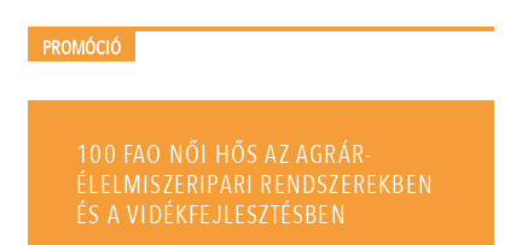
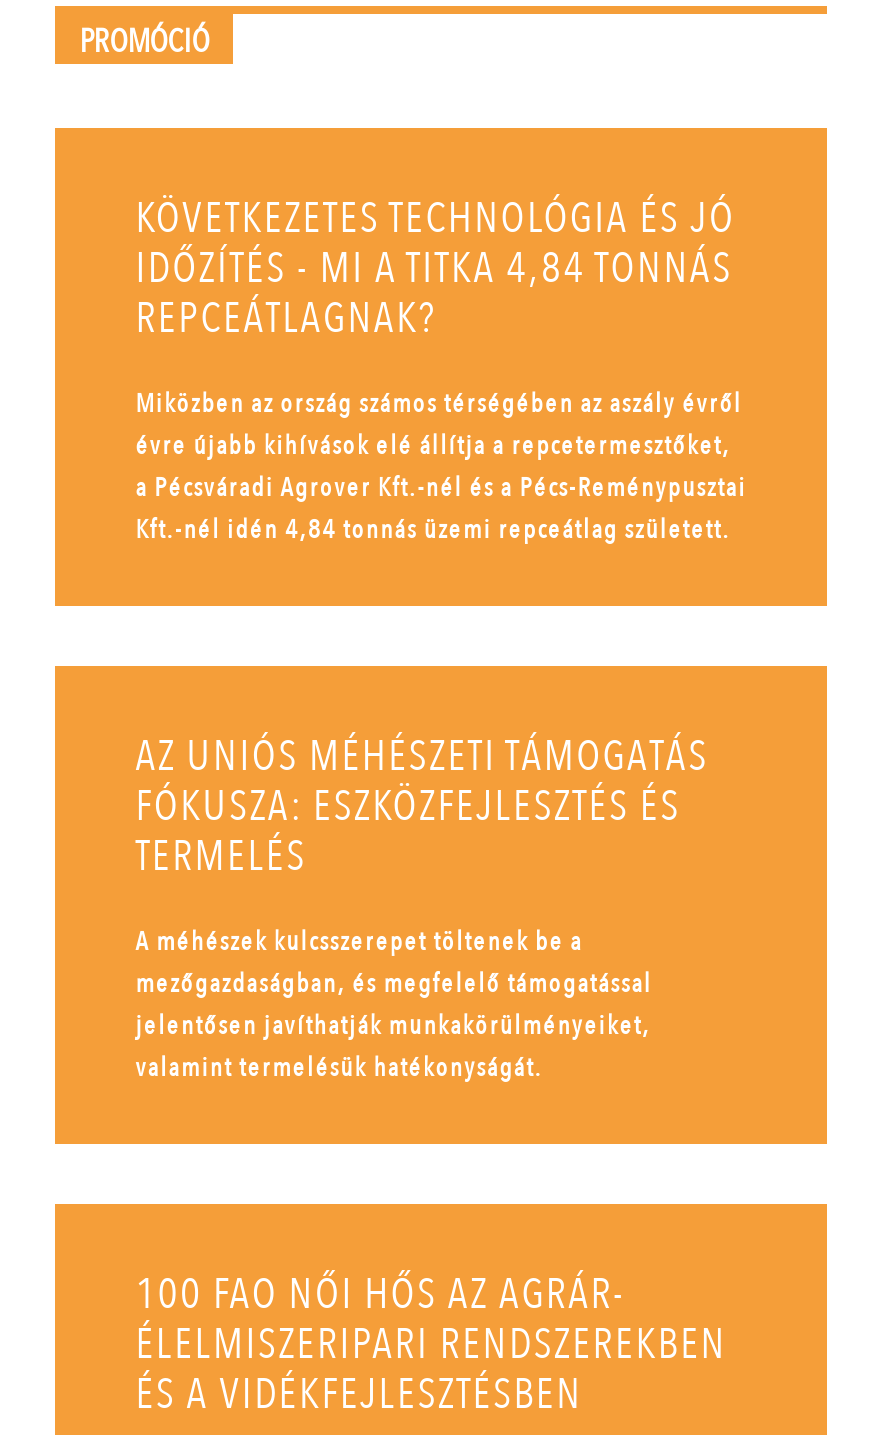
none -> [135,190,747,548] KÖVETKEZETES TECHNOLÓGIA ÉS JÓ | IDŐZÍTÉS - MI A TITKA 4,84 TONNÁS | REPCEÁTLAGNAK? | Miközben az ország számos térségében az aszály évről | évre újabb kihívások elé állítja a repcetermesztőket, | a Pécsváradi Agrover Kft.-nél és a Pécs-Reménypusztai | Kft.-nél idén 4,84 tonnás üzemi repceátlag született.
none -> [135,728,709,1086] AZ UNIÓS MÉHÉSZETI TÁMOGATÁS | FÓKUSZA: ESZKÖZFEJLESZTÉS ÉS | TERMELÉS | A méhészek kulcsszerepet töltenek be a | mezőgazdaságban, és megfelelő támogatással | jelentősen javíthatják munkakörülményeiket, | valamint termelésük hatékonyságát.

